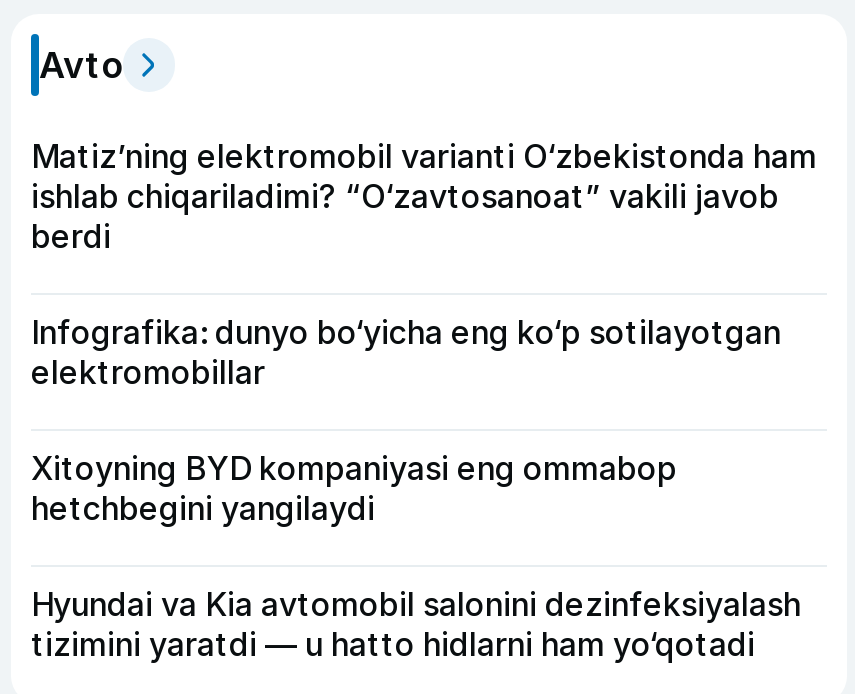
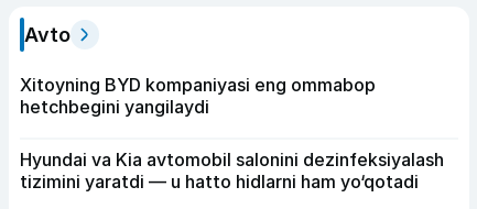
[31,136,817,392] Matiz’ning elektromobil varianti O‘zbekistonda ham | ishlab chiqariladimi? “O‘zavtosanoat” vakili javob | berdi | Infografika: dunyo bo‘yicha eng ko‘p sotilayotgan | elektromobillar -> none

